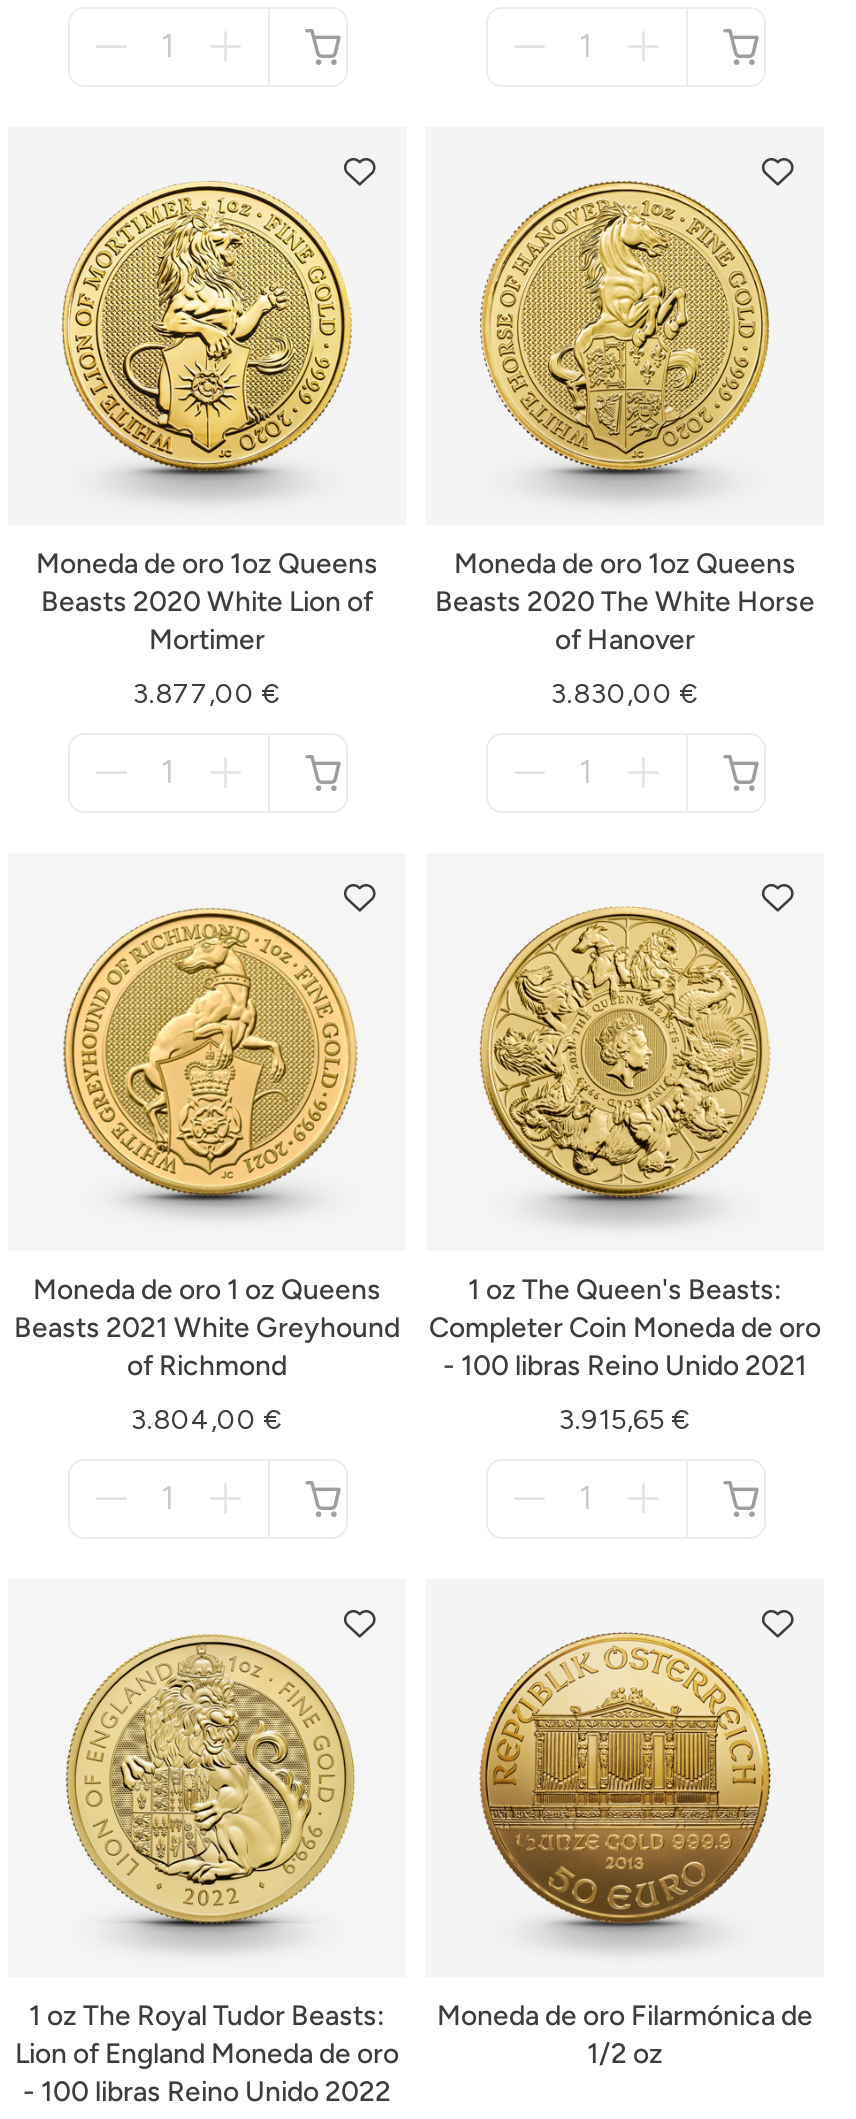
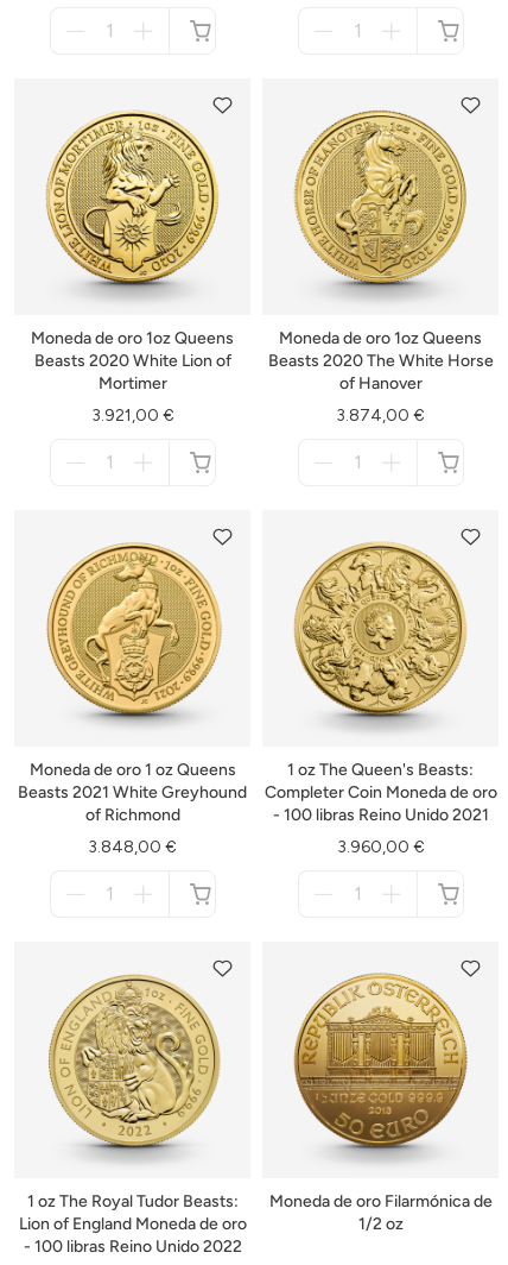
[133,677,281,711] 3.877,00 € -> [91,405,174,426] 3.921,00 €
[551,677,699,711] 3.830,00 € -> [336,405,425,426] 3.874,00 €
[131,1403,283,1437] 3.804,00 € -> [88,837,177,857] 3.848,00 €
[559,1403,691,1437] 3.915,65 € -> [336,837,424,857] 3.960,00 €

